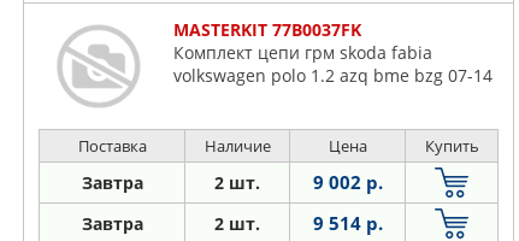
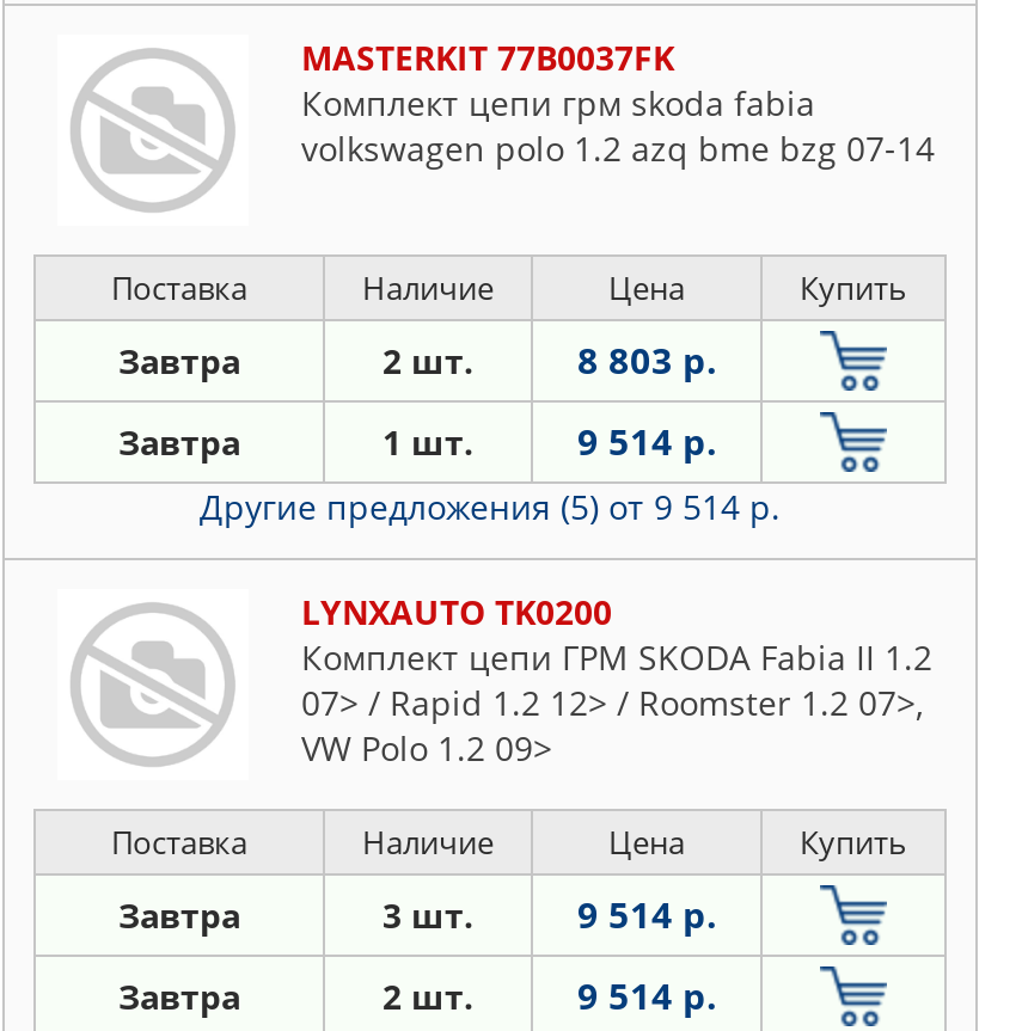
[312,170,382,194] 9 002 р. -> [111,336,932,938] 8 803 р. | Завтра | 1 шт. | 9 514 р. | Другие предложения (5) от 9 514 р. | LYNXAUTO TK0200 | Комплект цепи ГРМ SKODA Fabia II 1.2 | 07> / Rapid 1.2 12> / Roomster 1.2 07>, | VW Polo 1.2 09> | Поставка | Наличие | Цена | Купить | Завтра | 3 шт. | 9 514 р.

